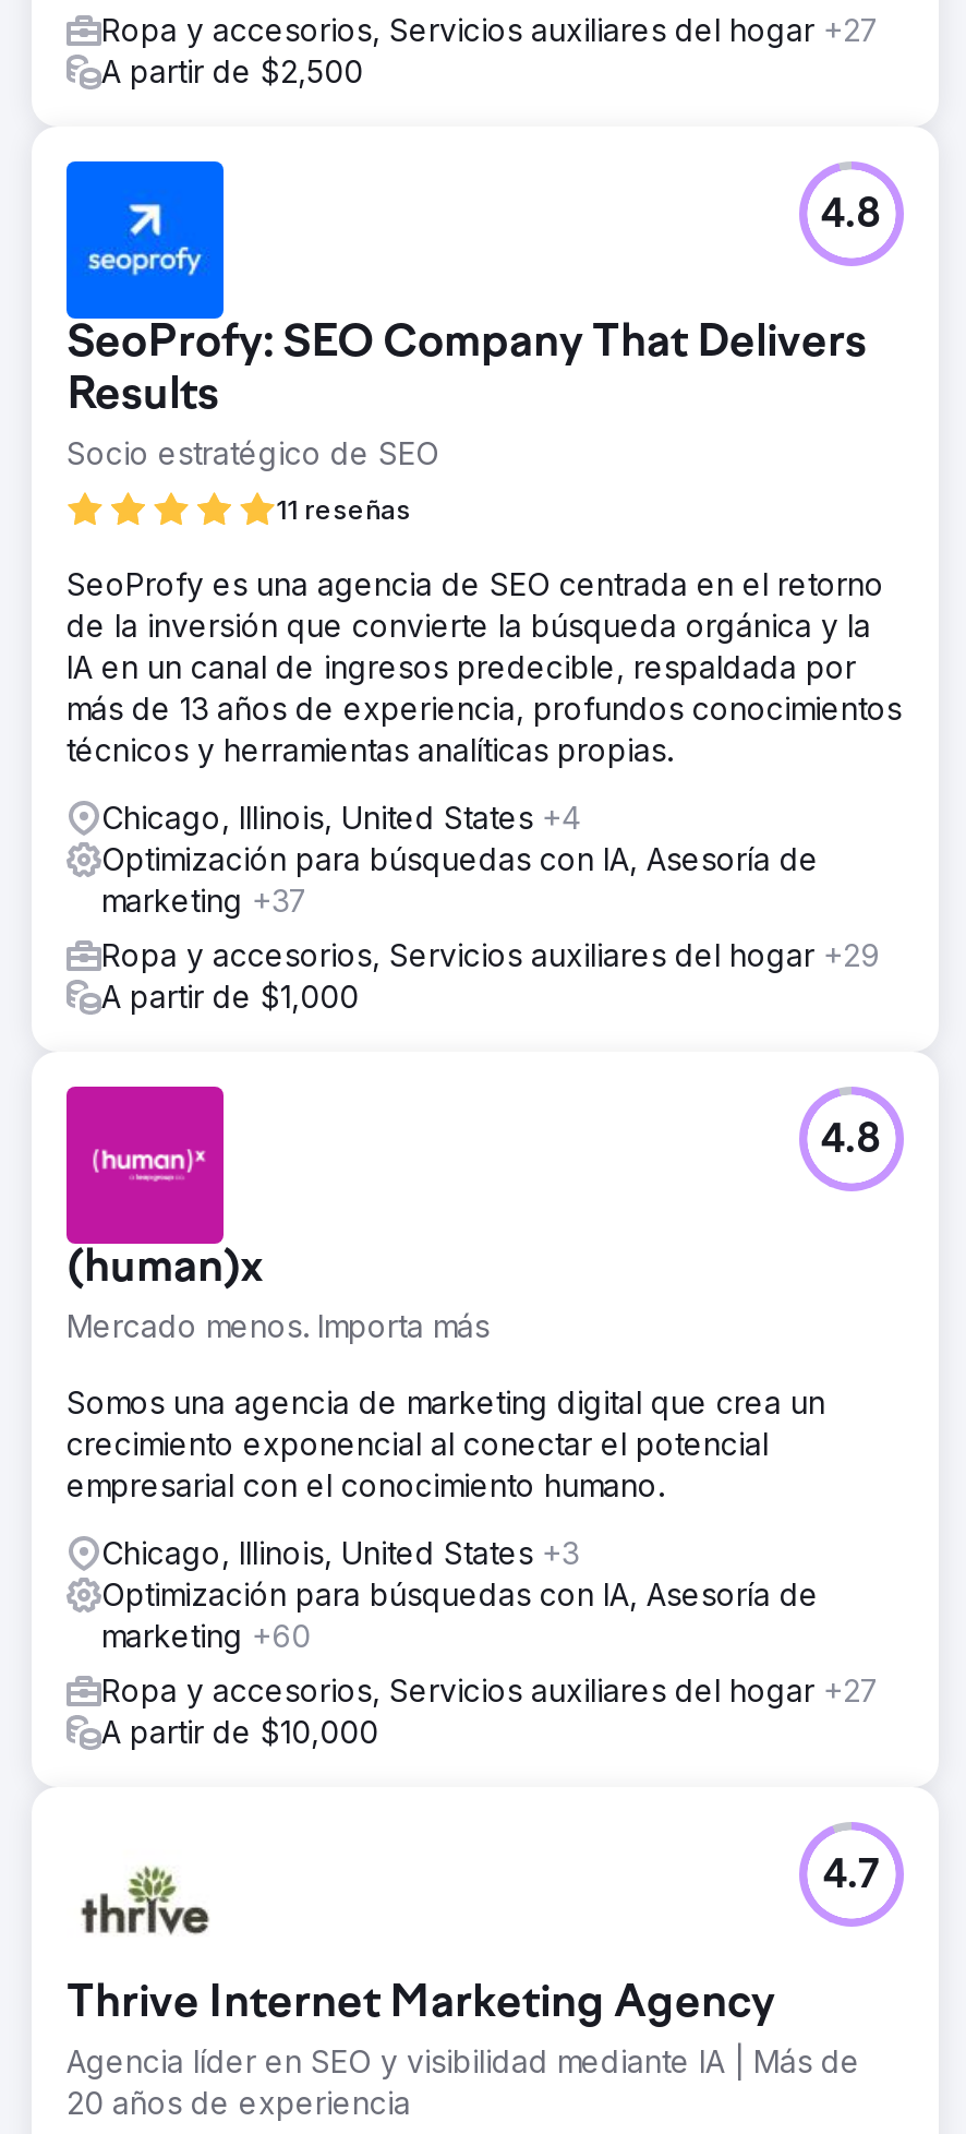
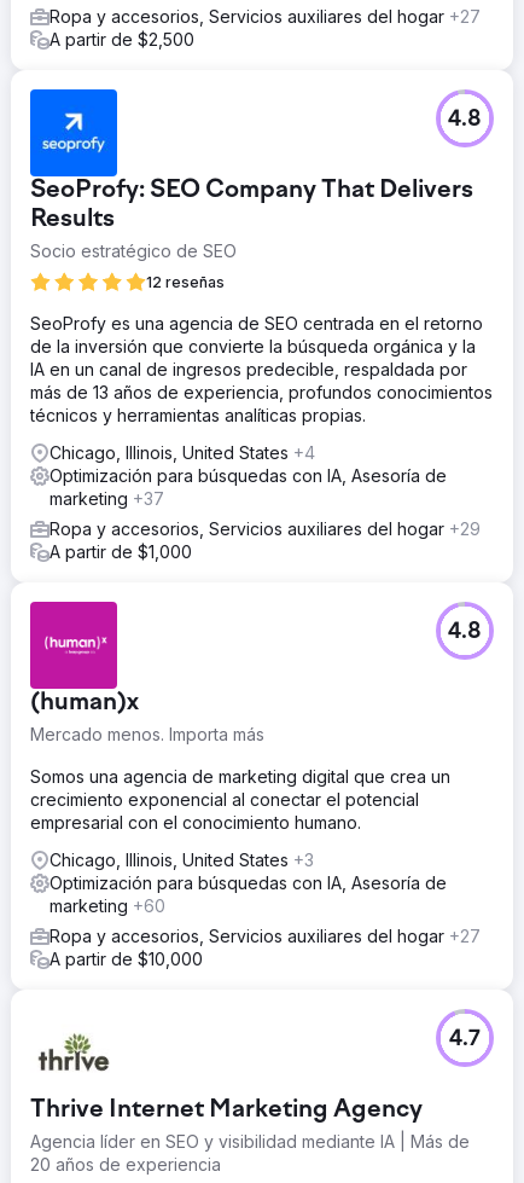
[276,493,411,526] 11 reseñas -> [146,273,225,291] 12 reseñas

